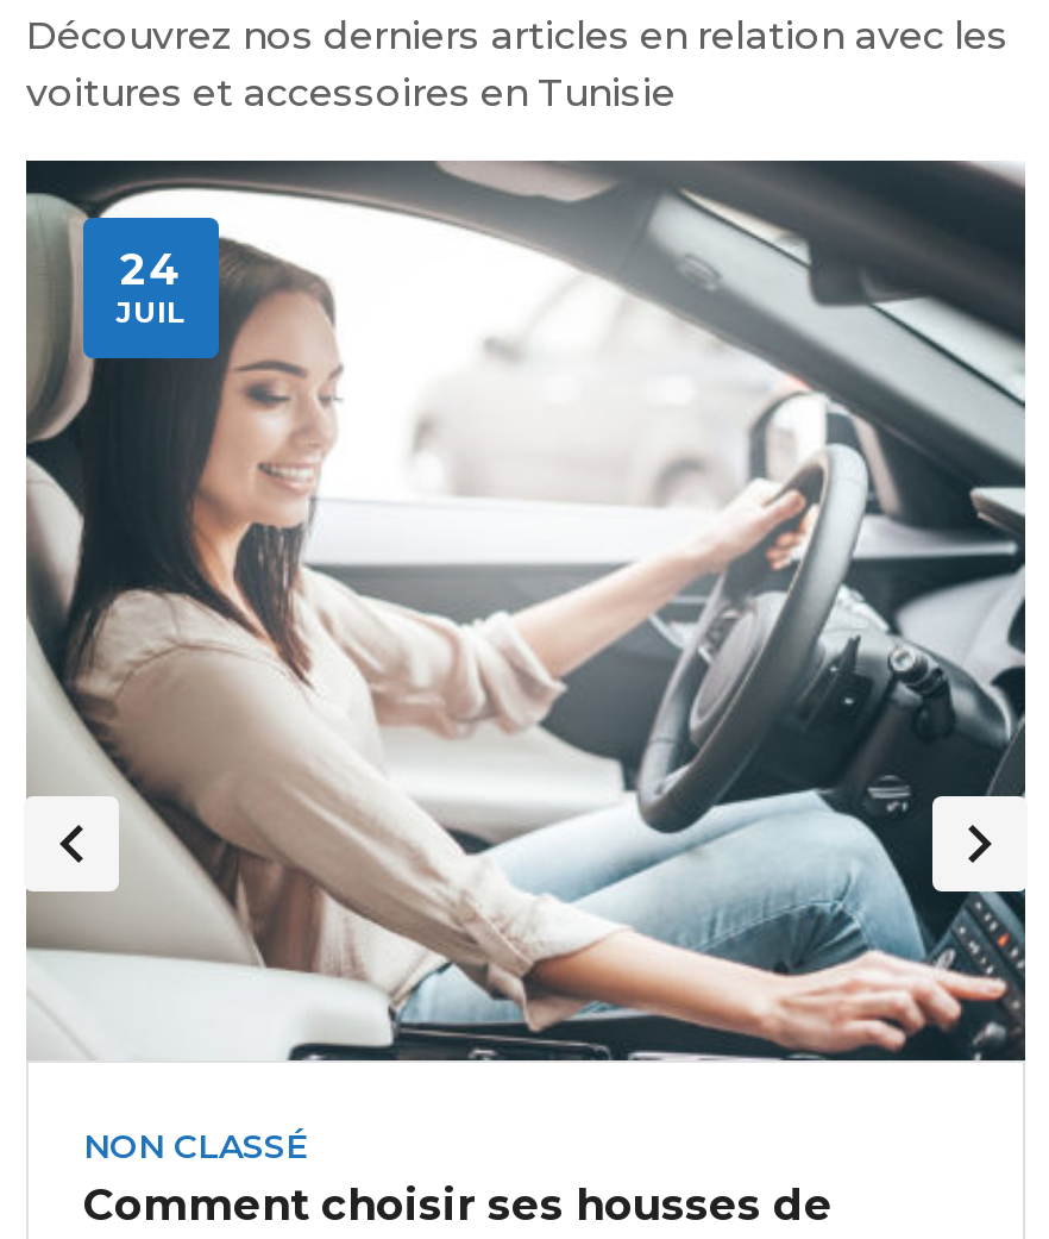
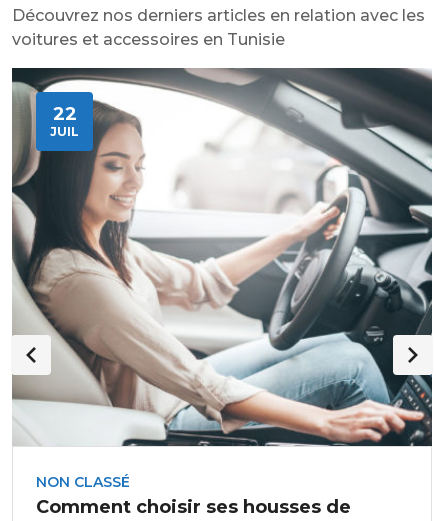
[120,245,182,298] 24 -> [52,103,76,125] 22

